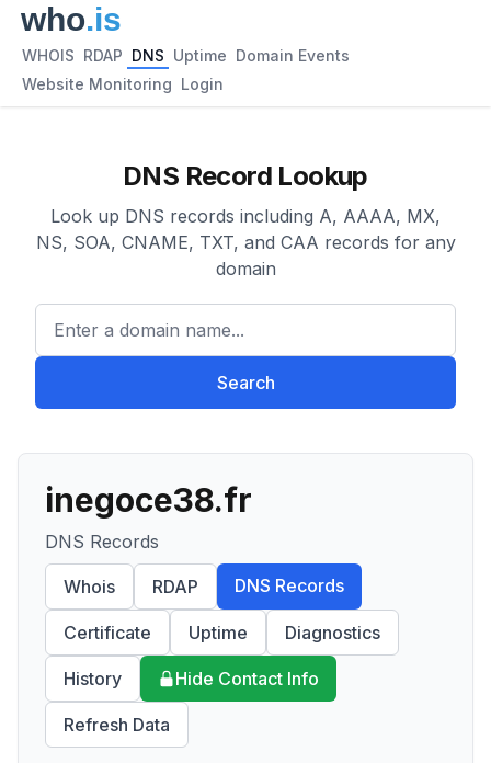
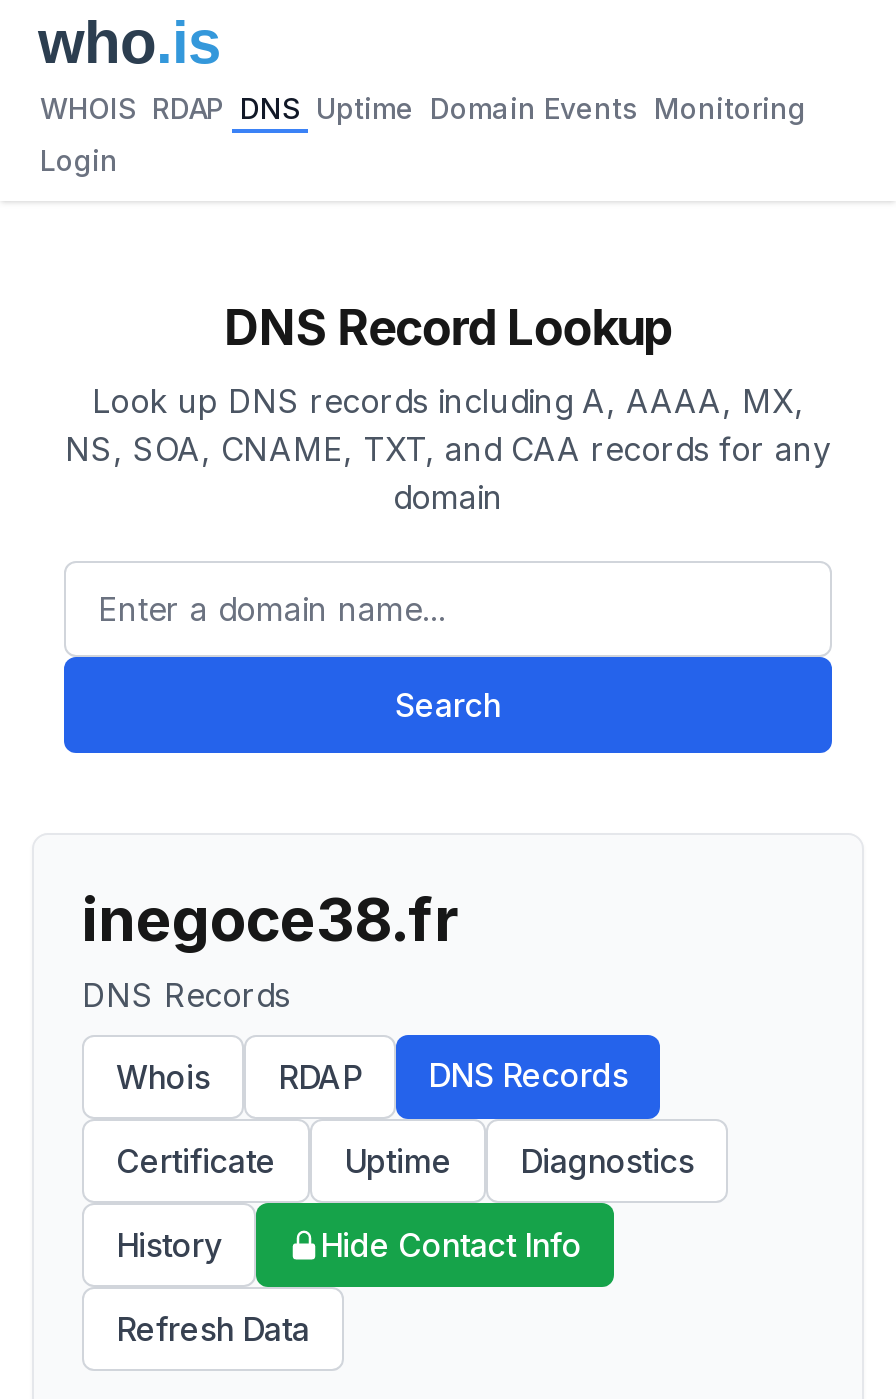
[22,46,350,65] WHOIS RDAP DNS Uptime Domain Events -> [40,91,806,125] WHOIS RDAP DNS Uptime Domain Events Monitoring
[22,75,224,93] Website Monitoring Login -> [40,143,118,177] Login

